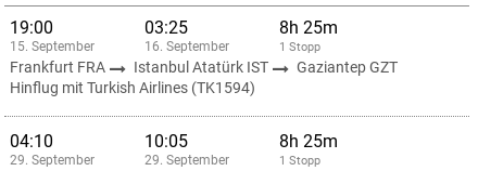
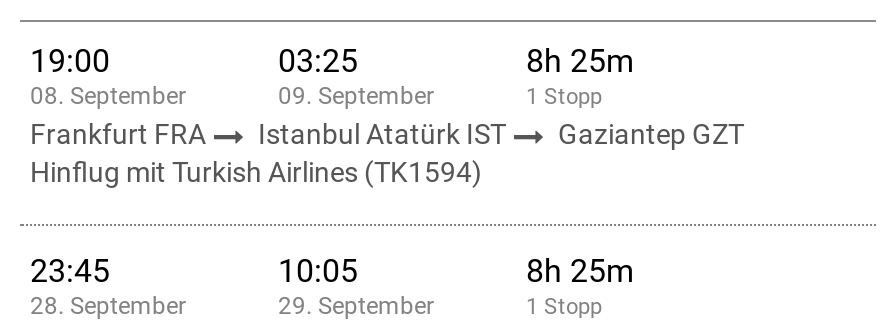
[10,39,95,54] 15. September -> [30,82,186,110] 08. September
[144,39,229,54] 16. September -> [278,82,434,110] 09. September
[10,131,53,152] 04:10 -> [30,252,110,290] 23:45
[10,153,95,168] 29. September -> [30,292,186,320] 28. September

